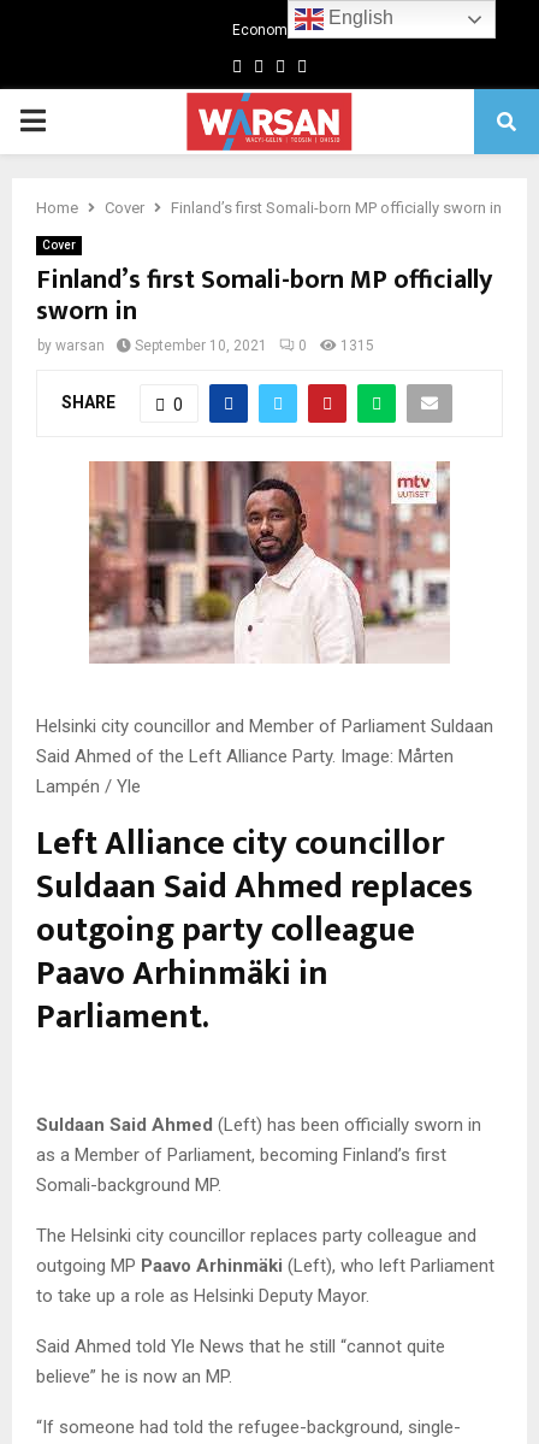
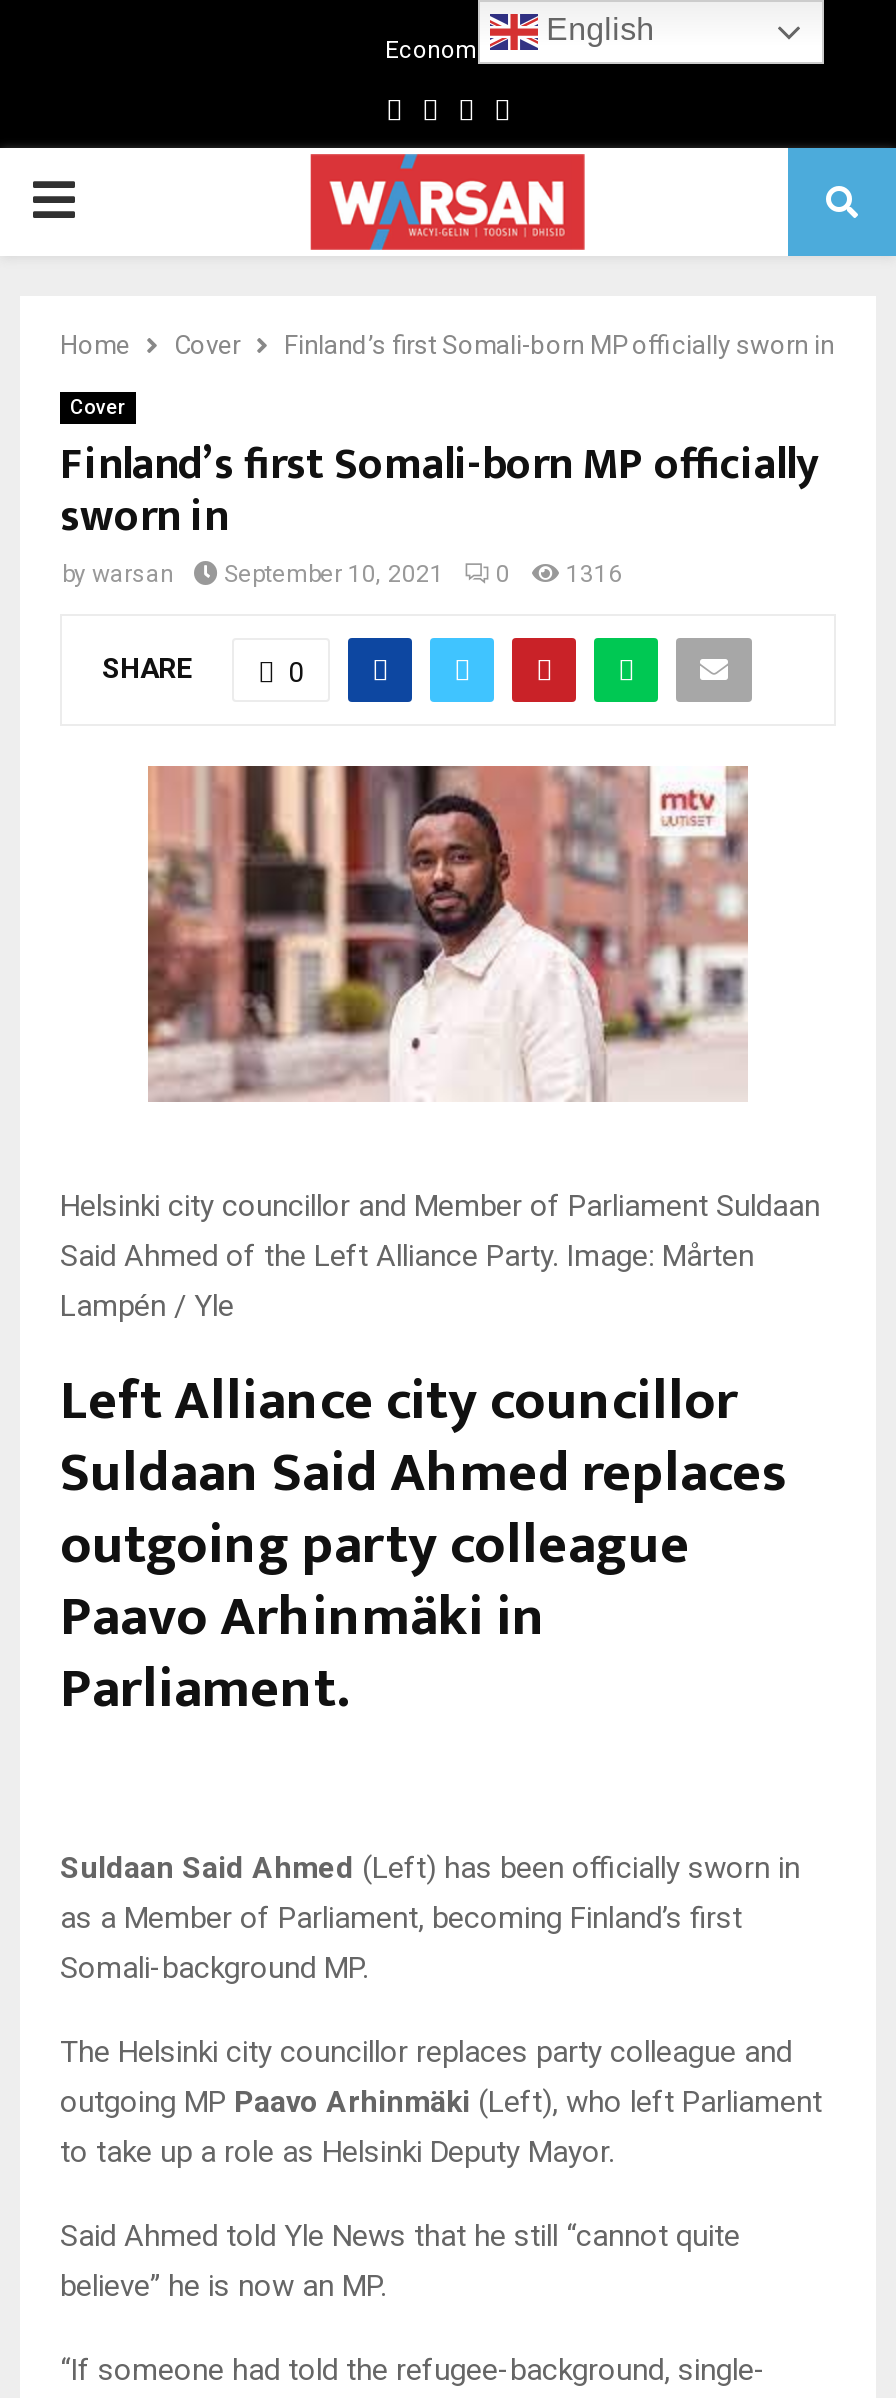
[37,337,374,354] by warsan September 10, 2021 0 1315 -> [62,560,622,588] by warsan September 10, 2021 0 1316

